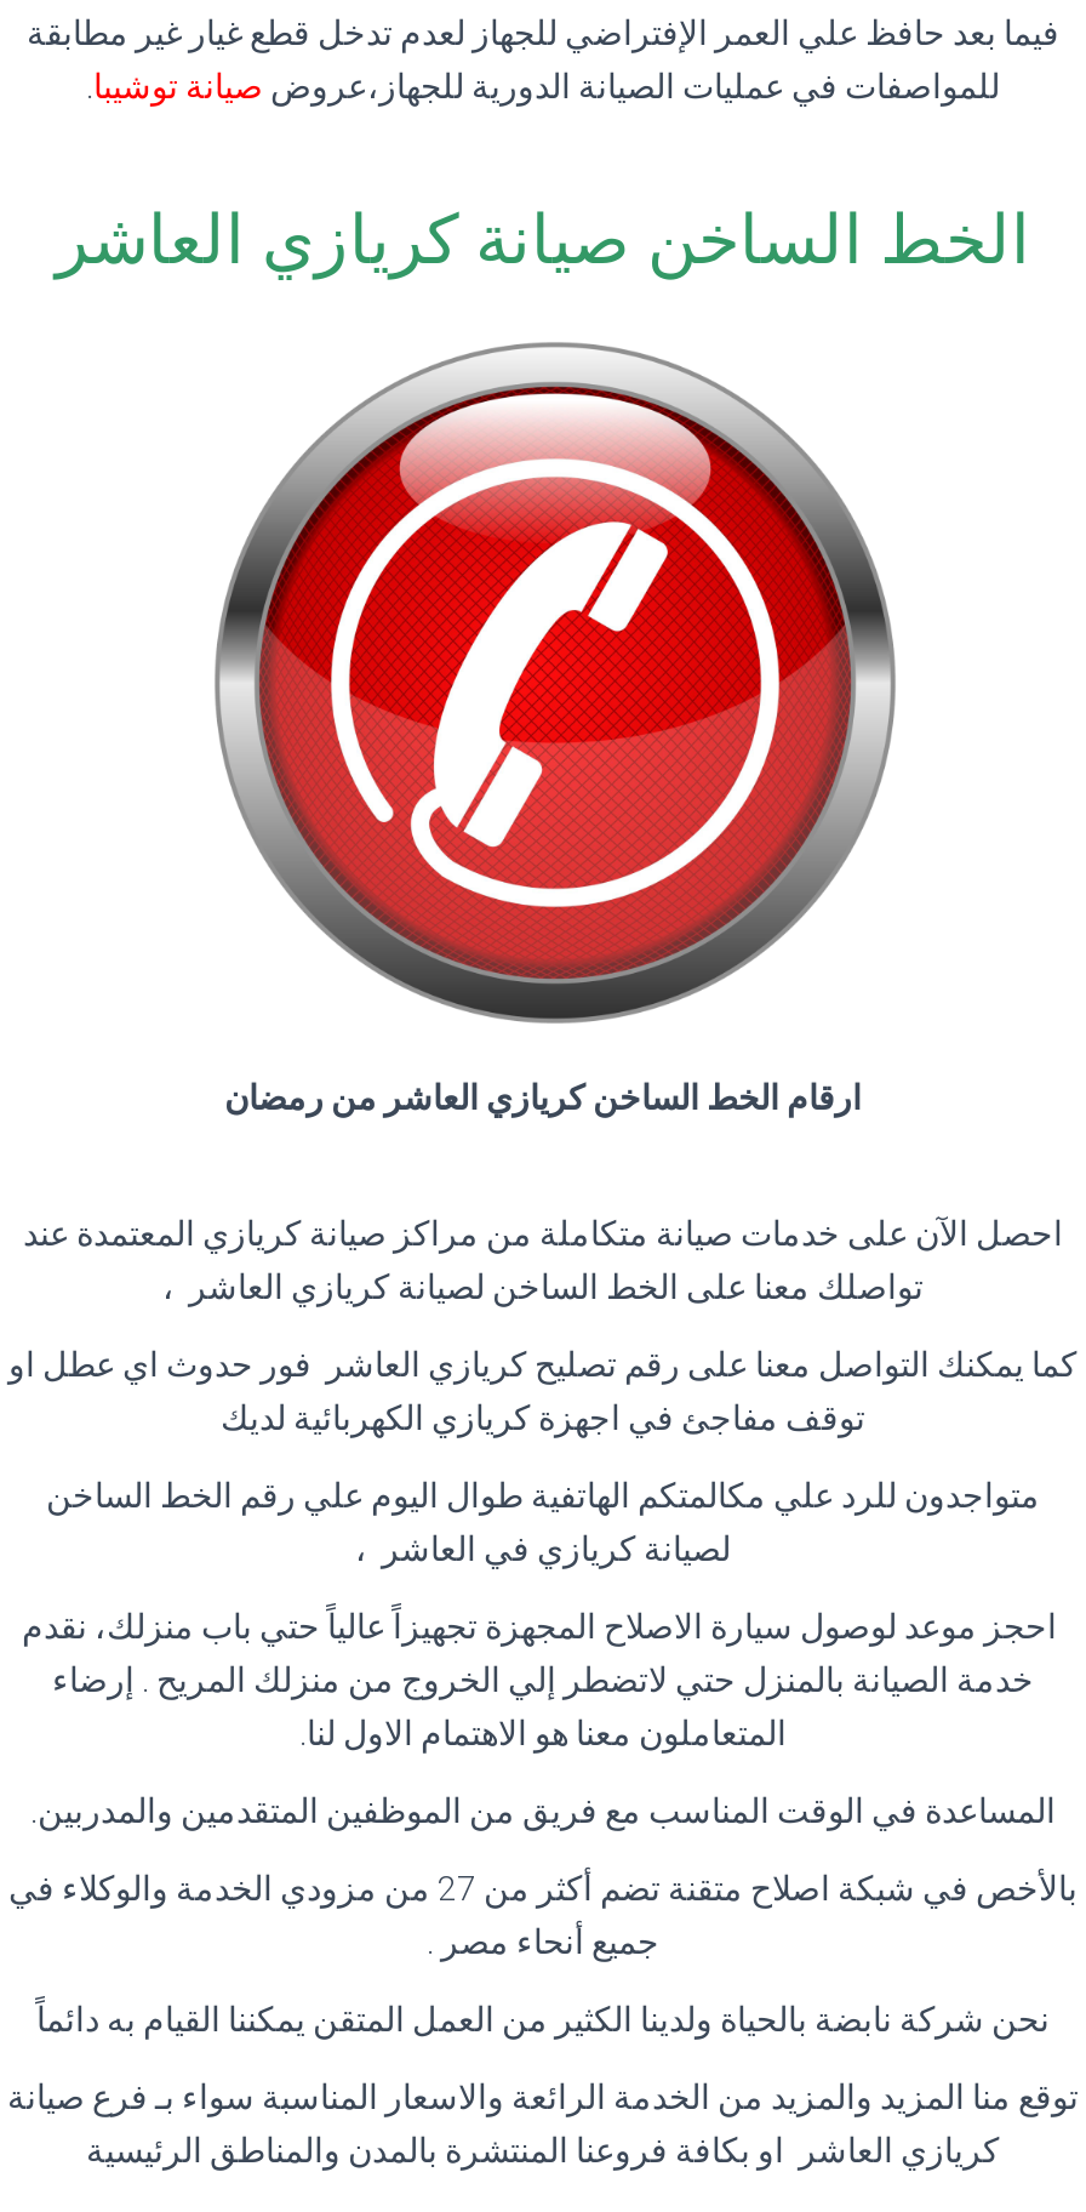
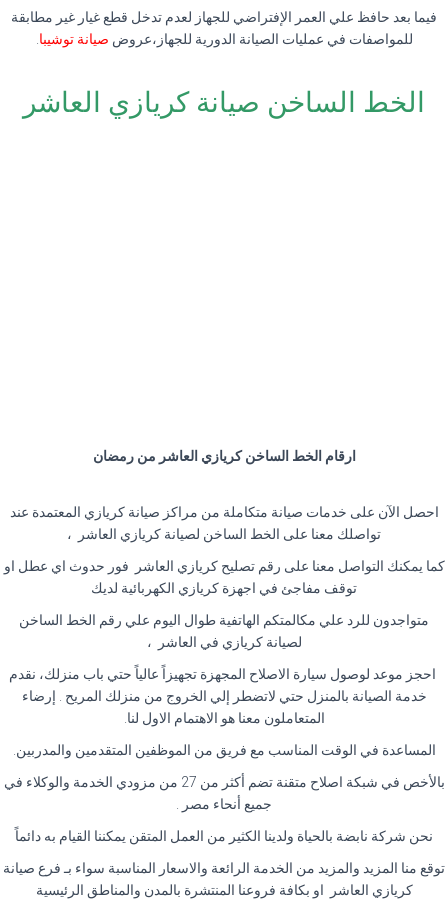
[213,341,897,1025] [image] -> none

